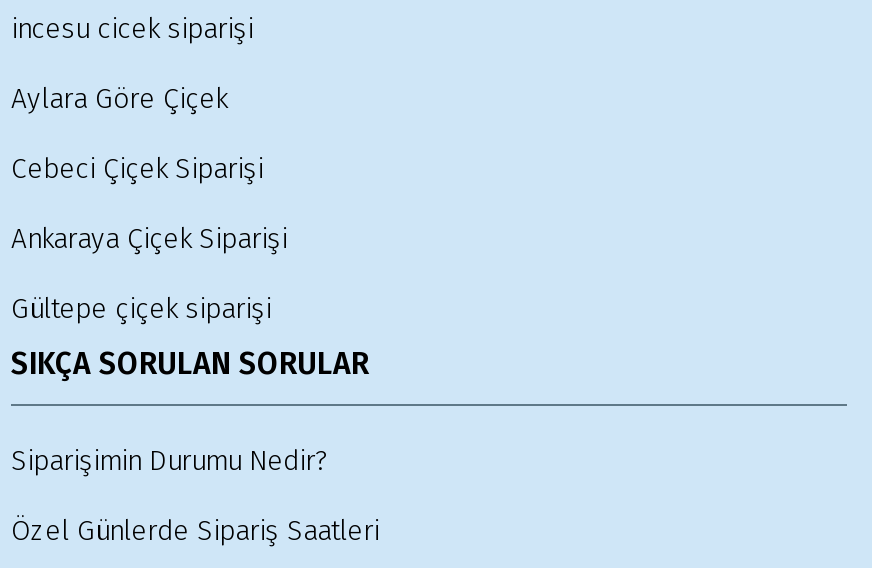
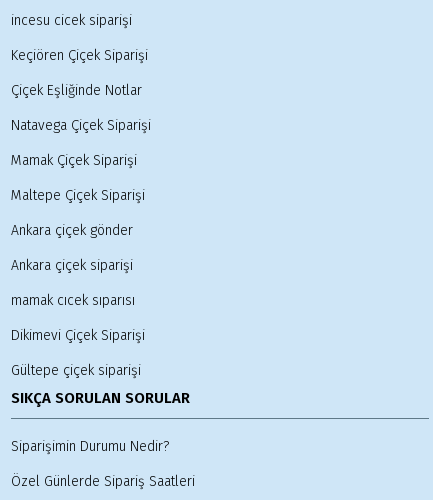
[11,82,287,256] Aylara Göre Çiçek | Cebeci Çiçek Siparişi | Ankaraya Çiçek Siparişi -> [11,47,151,344] Keçiören Çiçek Siparişi | Çiçek Eşliğinde Notlar | Natavega Çiçek Siparişi | Mamak Çiçek Siparişi | Maltepe Çiçek Siparişi | Ankara çiçek gönder | Ankara çiçek siparişi | mamak cıcek sıparısı | Dikimevi Çiçek Siparişi

